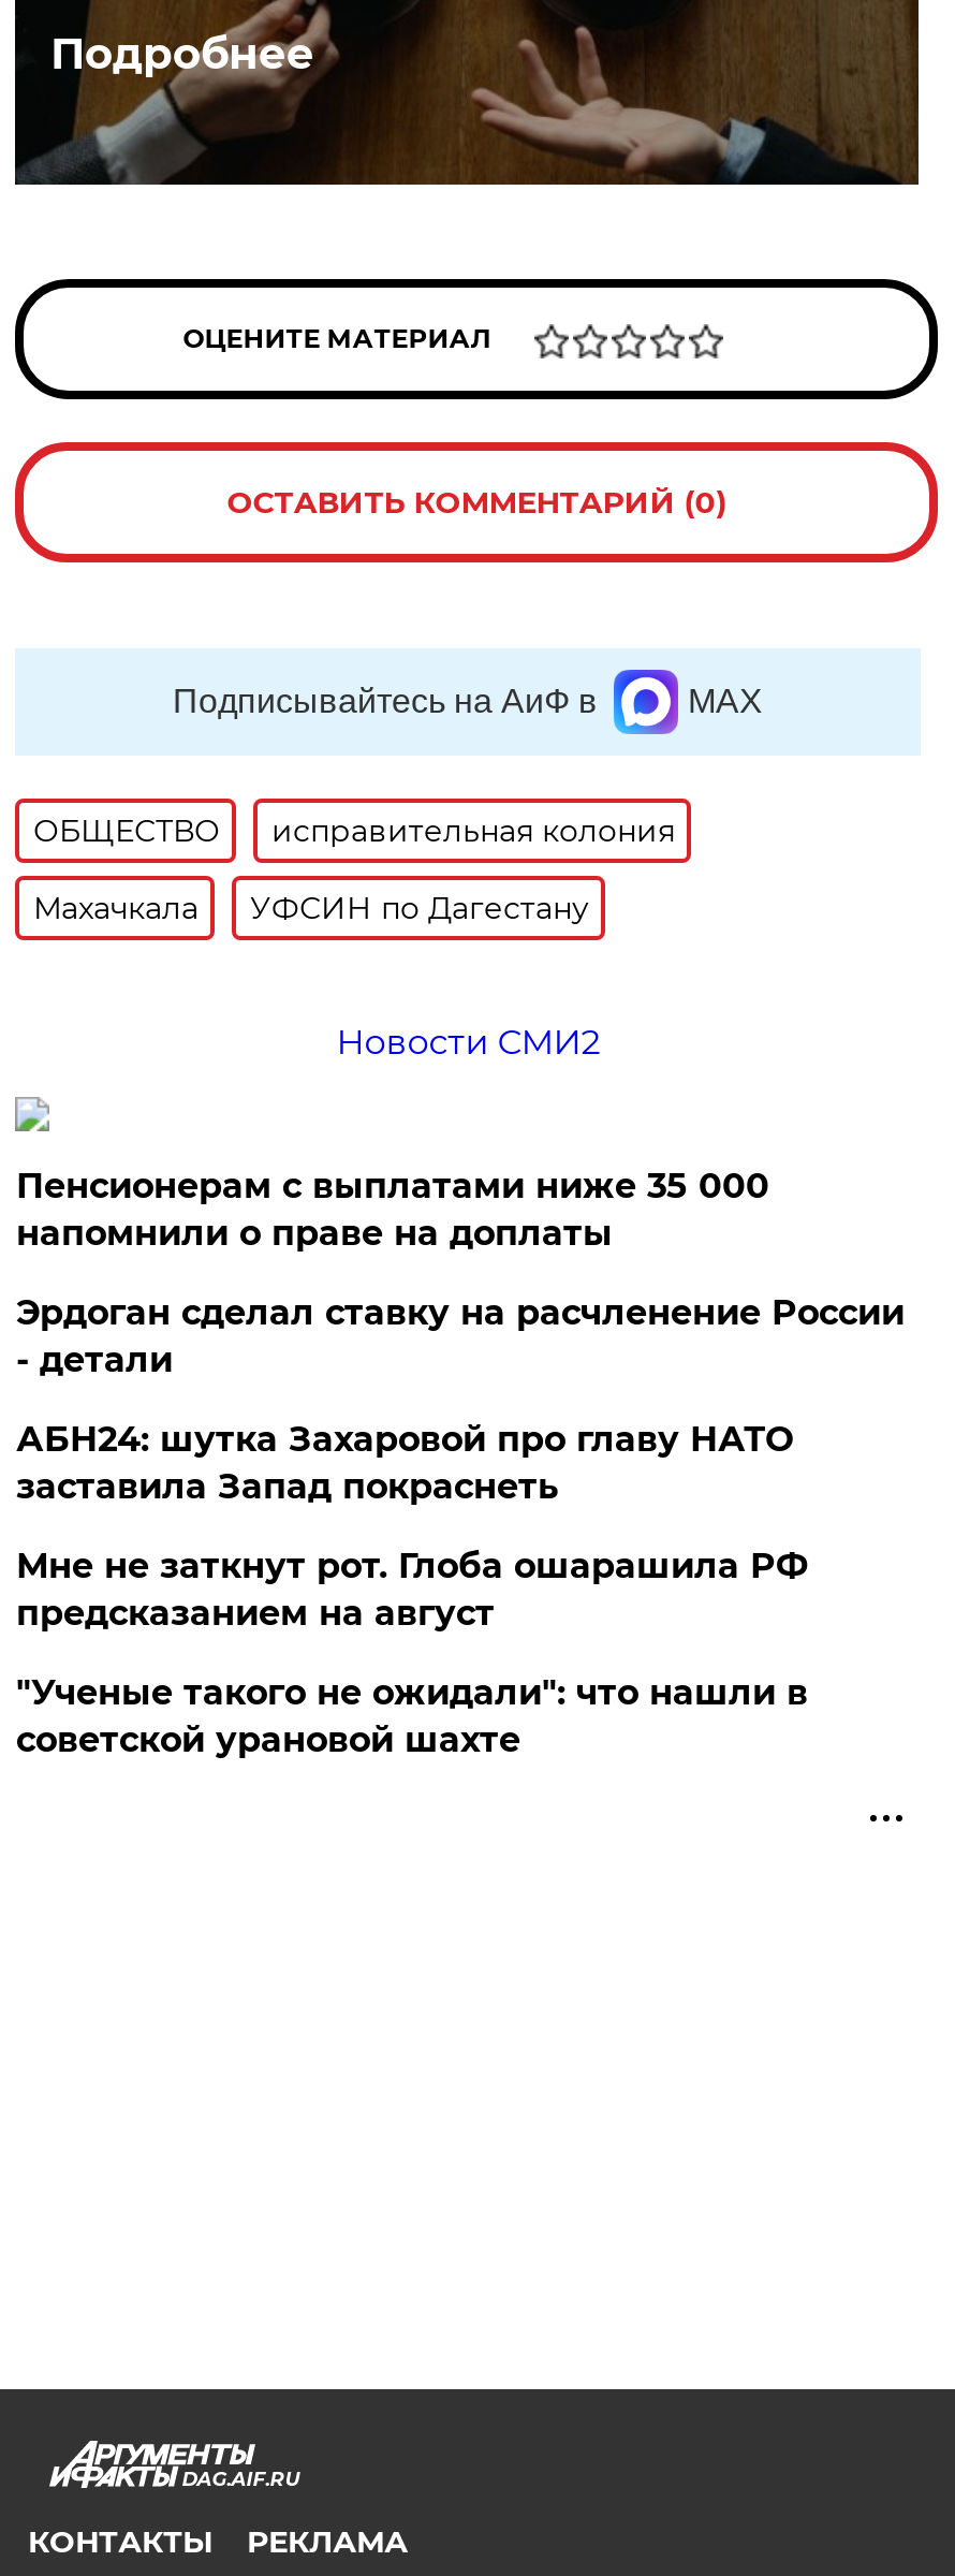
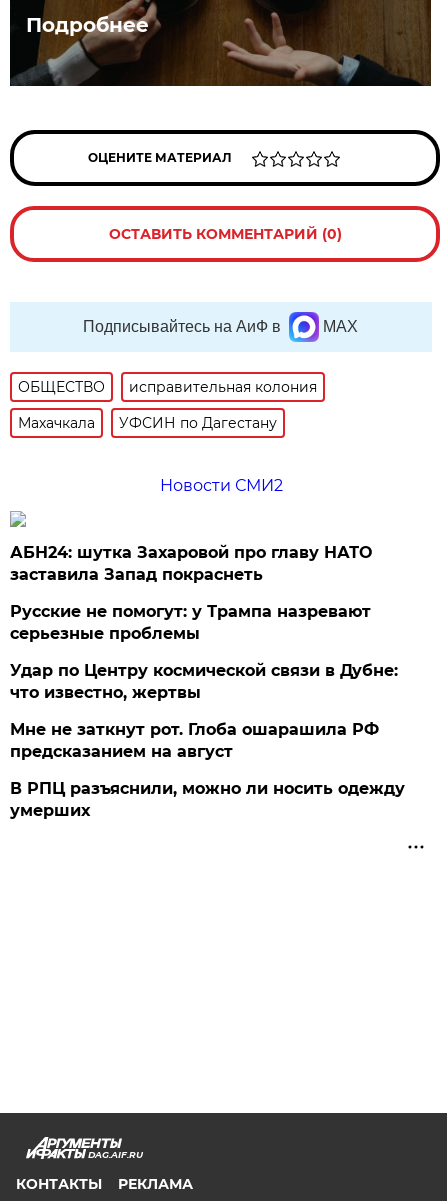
[16,1166,904,1380] Пенсионерам с выплатами ниже 35 000 | напомнили о праве на доплаты | Эрдоган сделал ставку на расчленение России | - детали -> none
moved [16,1419,793,1507] -> [10,543,372,584]: АБН24: шутка Захаровой про главу НАТО | заставила Запад покраснеть
none -> [10,602,398,702] Русские не помогут: у Трампа назревают | серьезные проблемы | Удар по Центру космической связи в Дубне: | что известно, жертвы
[16,1672,808,1760] "Ученые такого не ожидали": что нашли в | советской урановой шахте -> [10,779,405,820] В РПЦ разъяснили, можно ли носить одежду | умерших

